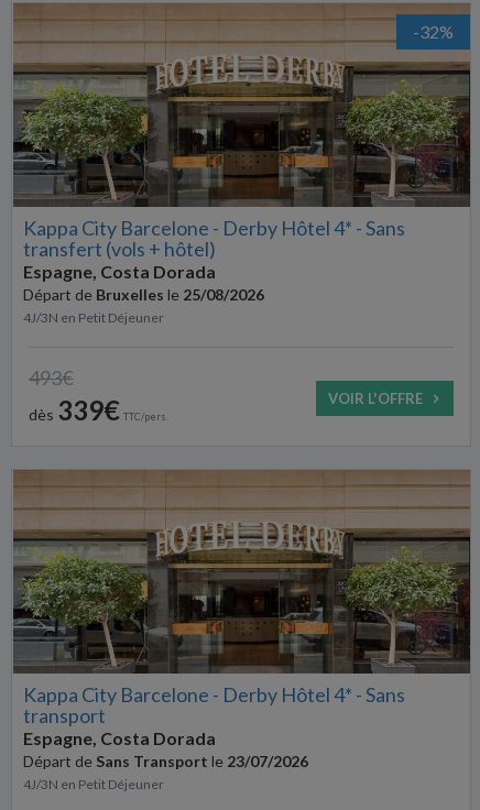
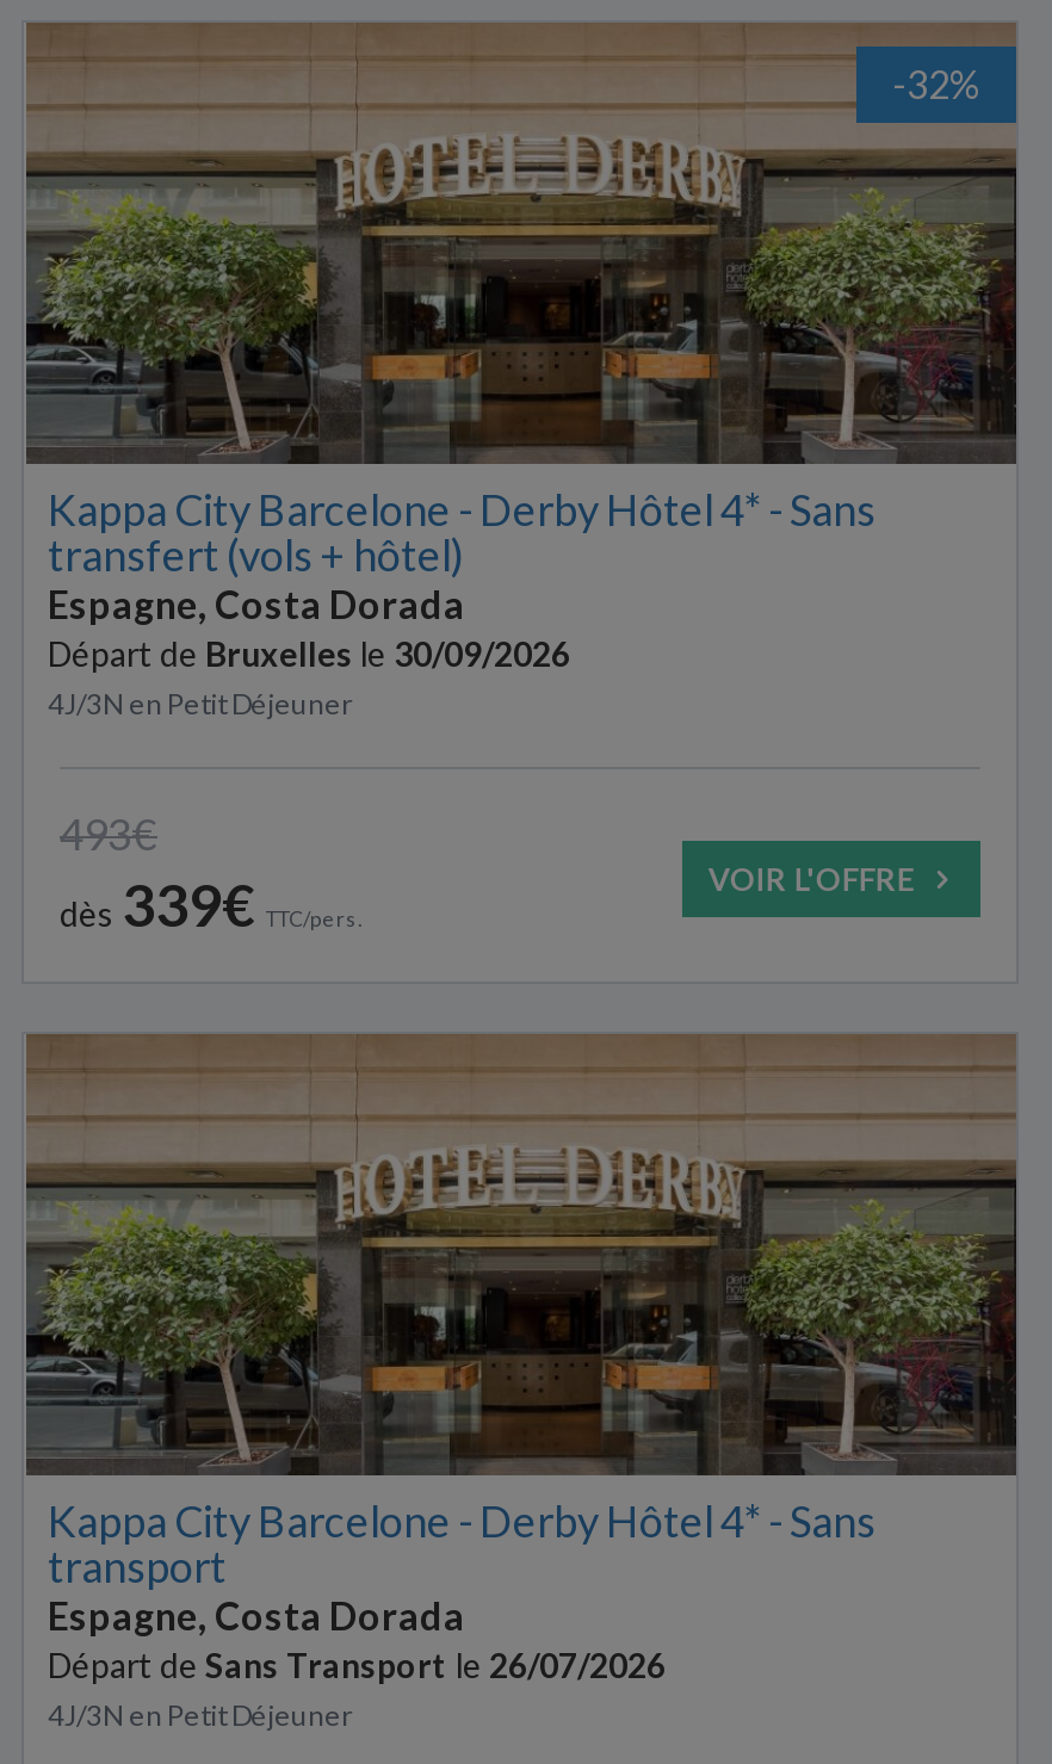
[23,285,264,304] Départ de Bruxelles le 25/08/2026 -> [48,633,570,674] Départ de Bruxelles le 30/09/2026
[23,752,308,770] Départ de Sans Transport le 23/07/2026 -> [48,1645,666,1685] Départ de Sans Transport le 26/07/2026

